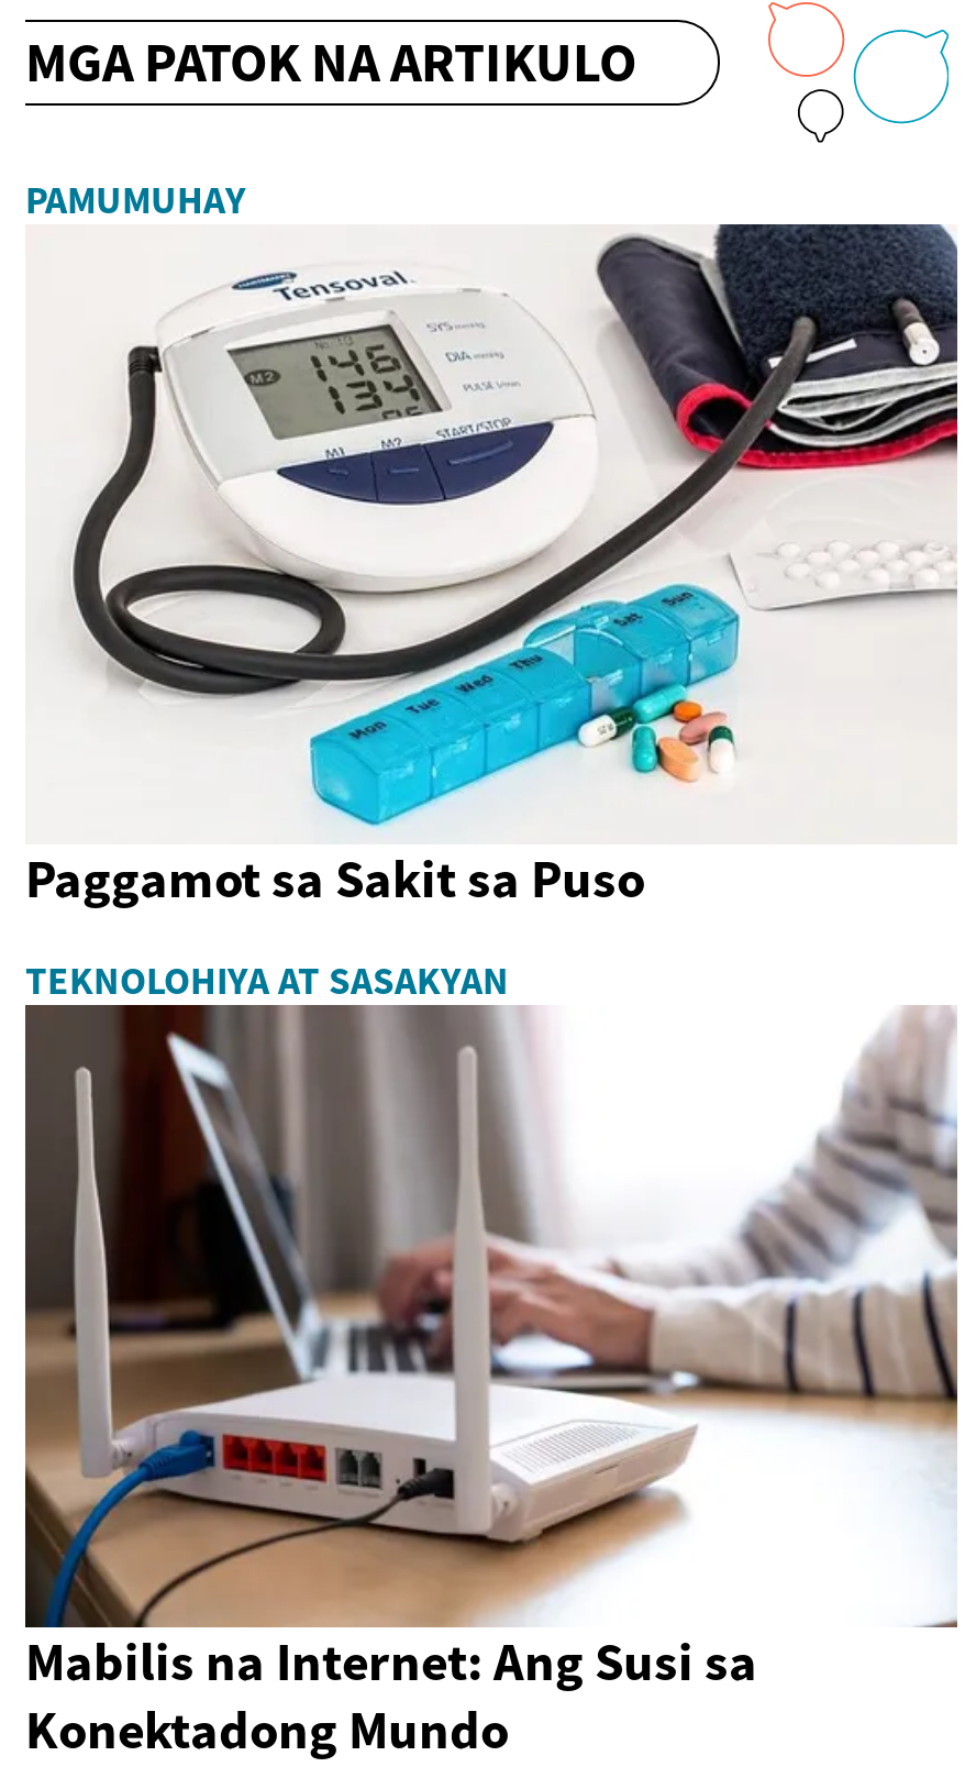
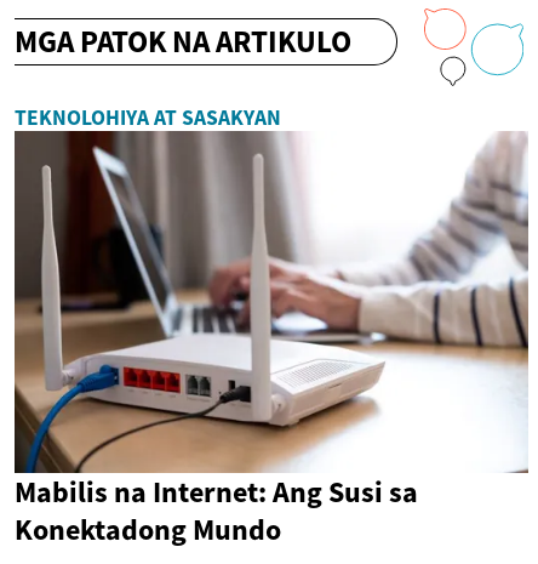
[25,175,960,829] [image] | PAMUMUHAY -> none
[25,845,645,913] Paggamot sa Sakit sa Puso -> none

